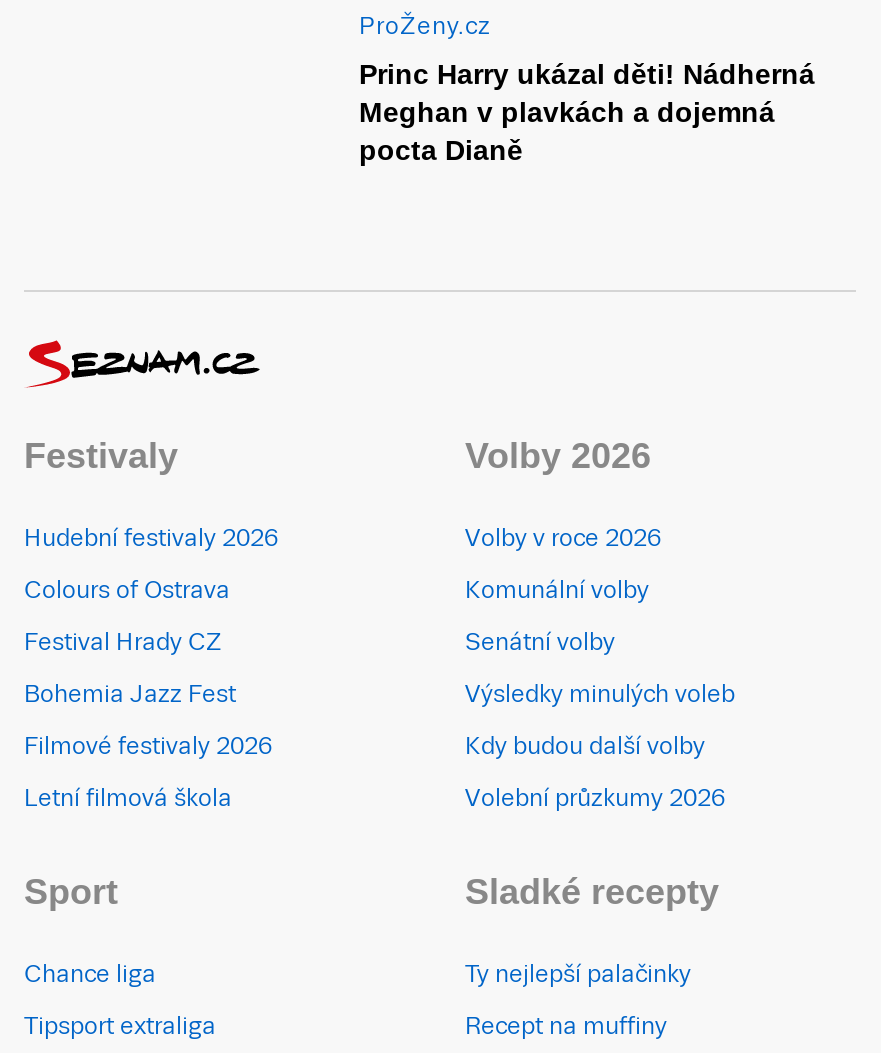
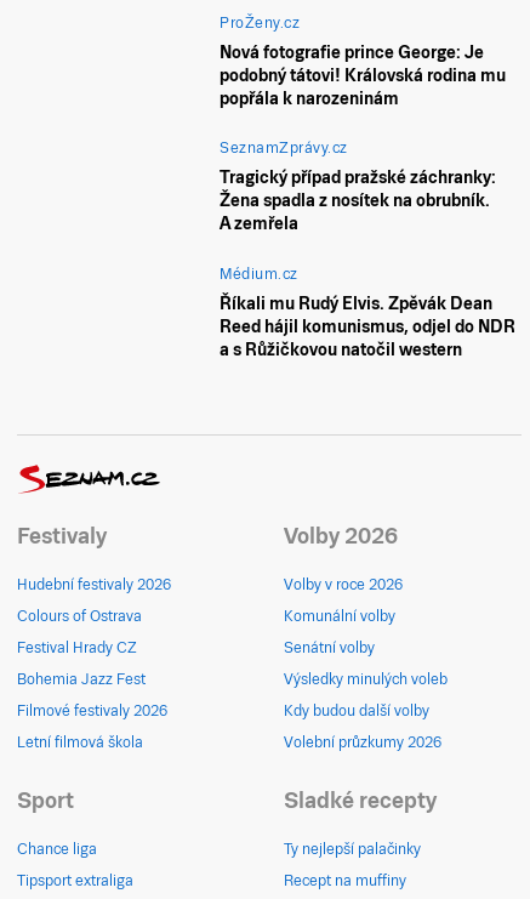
[359,58,815,166] Princ Harry ukázal děti! Nádherná | Meghan v plavkách a dojemná | pocta Dianě -> [220,42,516,359] Nová fotografie prince George: Je | podobný tátovi! Královská rodina mu | popřála k narozeninám | SeznamZprávy.cz | Tragický případ pražské záchranky: | Žena spadla z nosítek na obrubník. | A zemřela | Médium.cz | Říkali mu Rudý Elvis. Zpěvák Dean | Reed hájil komunismus, odjel do NDR | a s Růžičkovou natočil western

